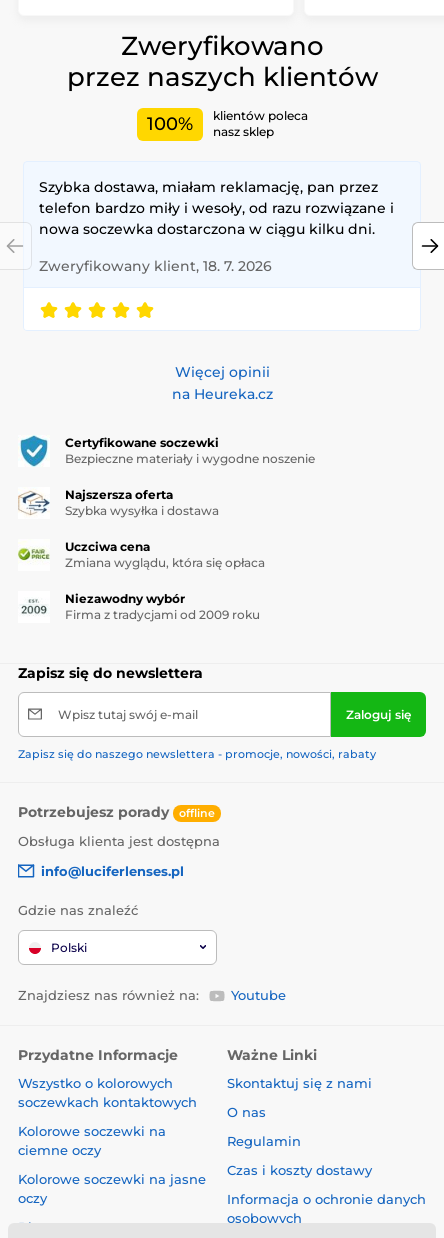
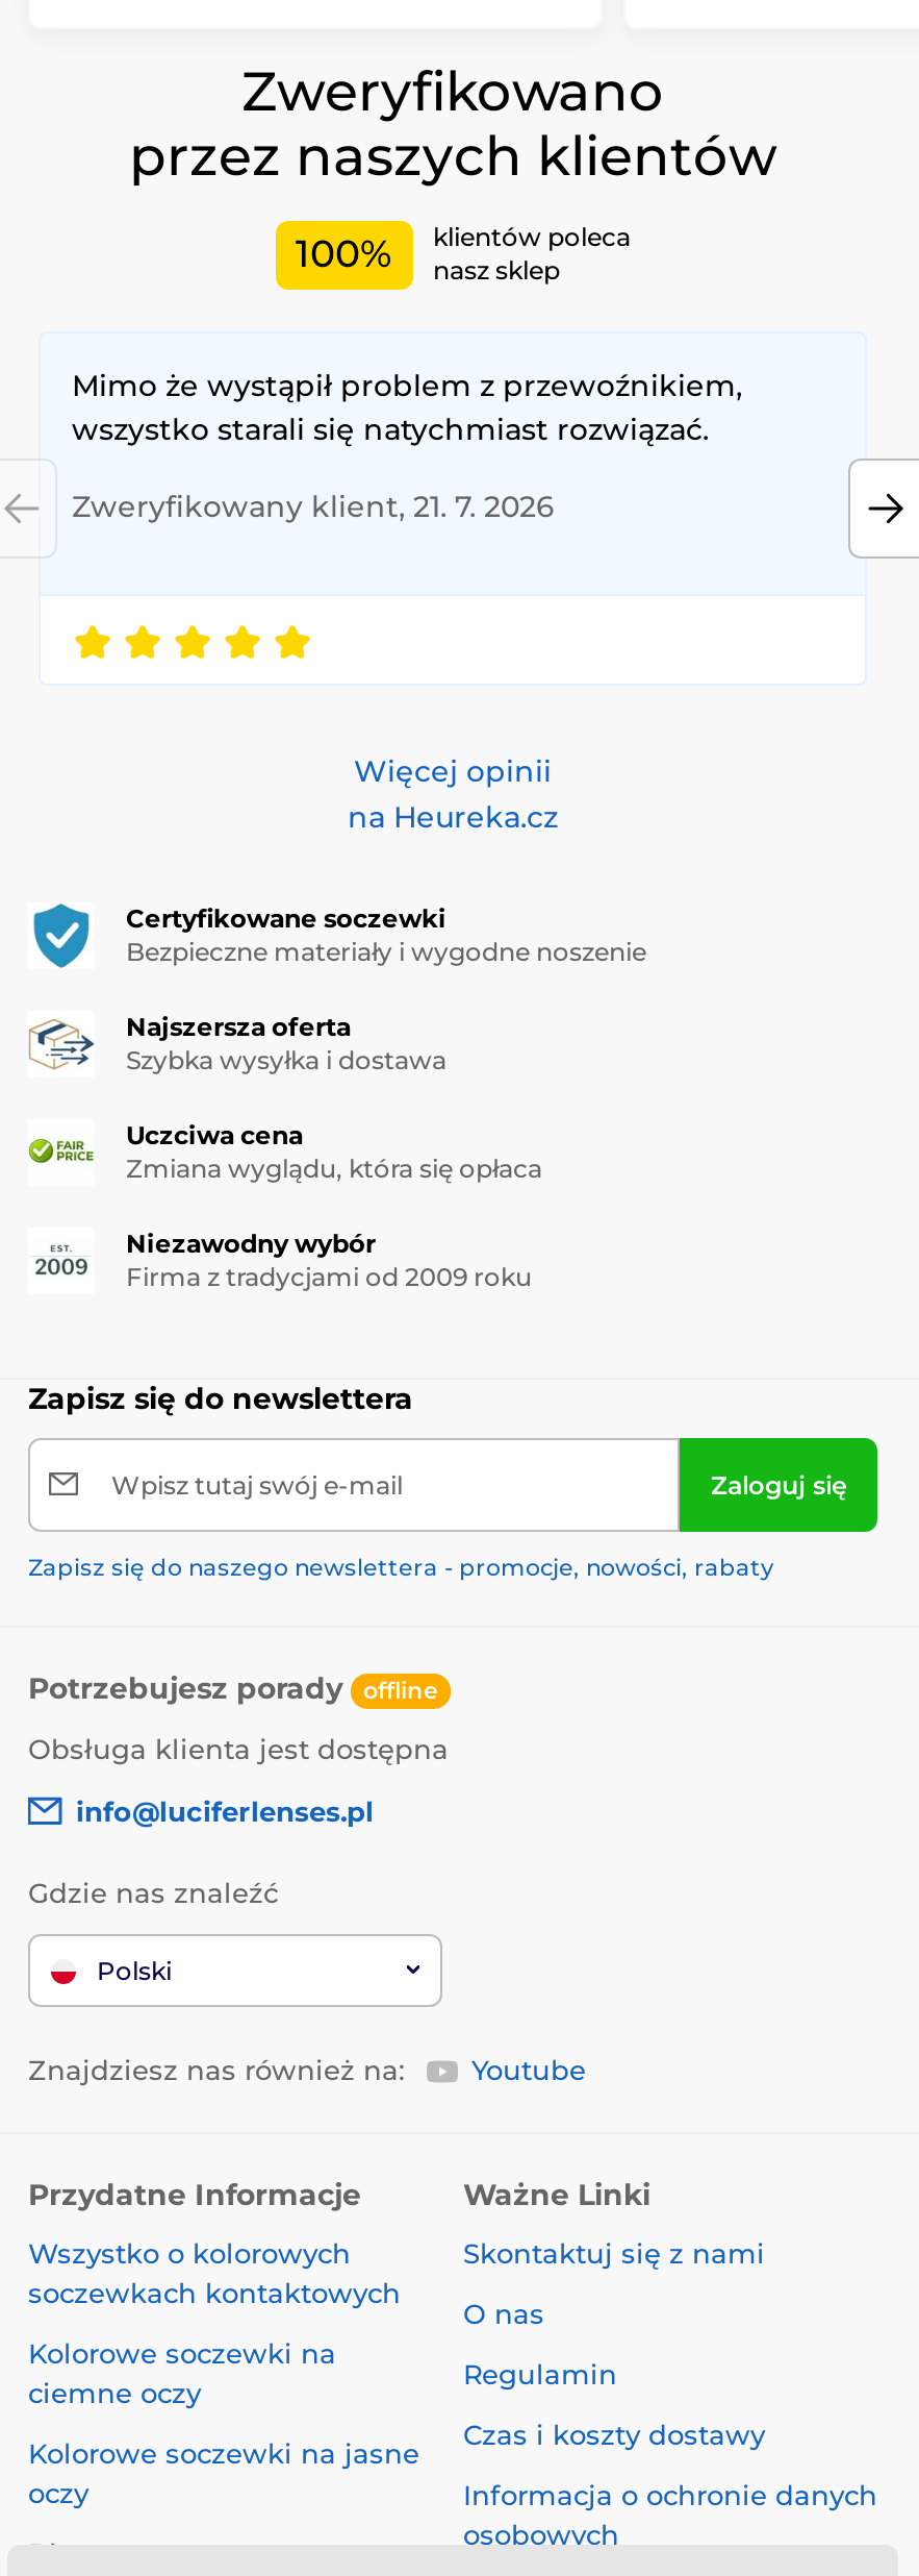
[39,178,394,238] Szybka dostawa, miałam reklamację, pan przez | telefon bardzo miły i wesoły, od razu rozwiązane i | nowa soczewka dostarczona w ciągu kilku dni. -> [72,367,742,448] Mimo że wystąpił problem z przewoźnikiem, | wszystko starali się natychmiast rozwiązać.
[39,257,272,275] Zweryfikowany klient, 18. 7. 2026 -> [72,487,555,525] Zweryfikowany klient, 21. 7. 2026

